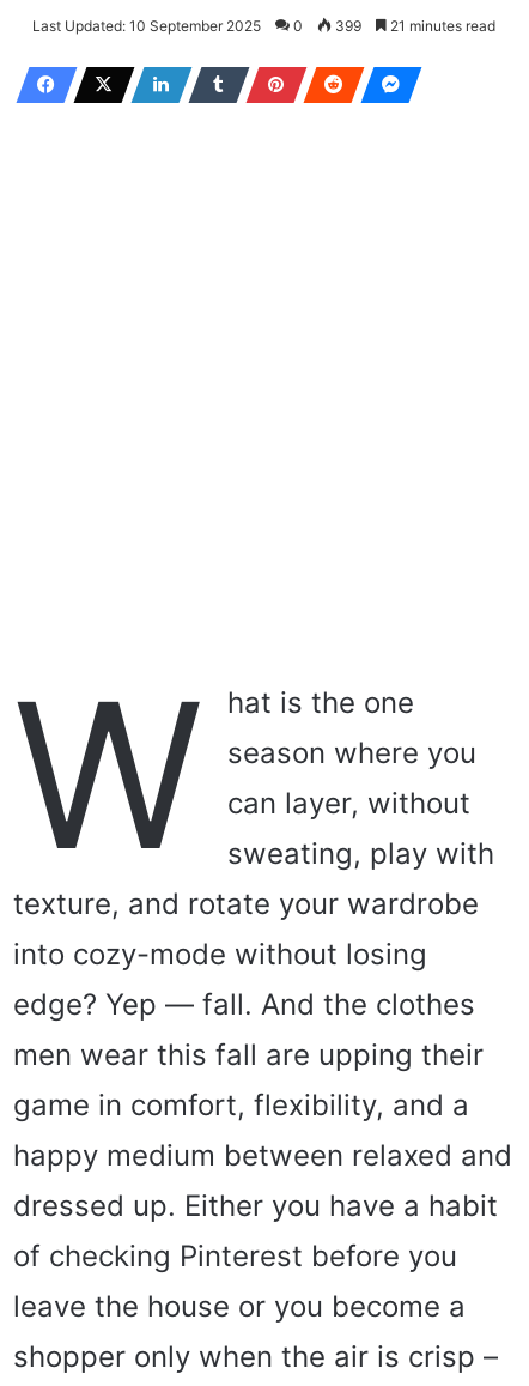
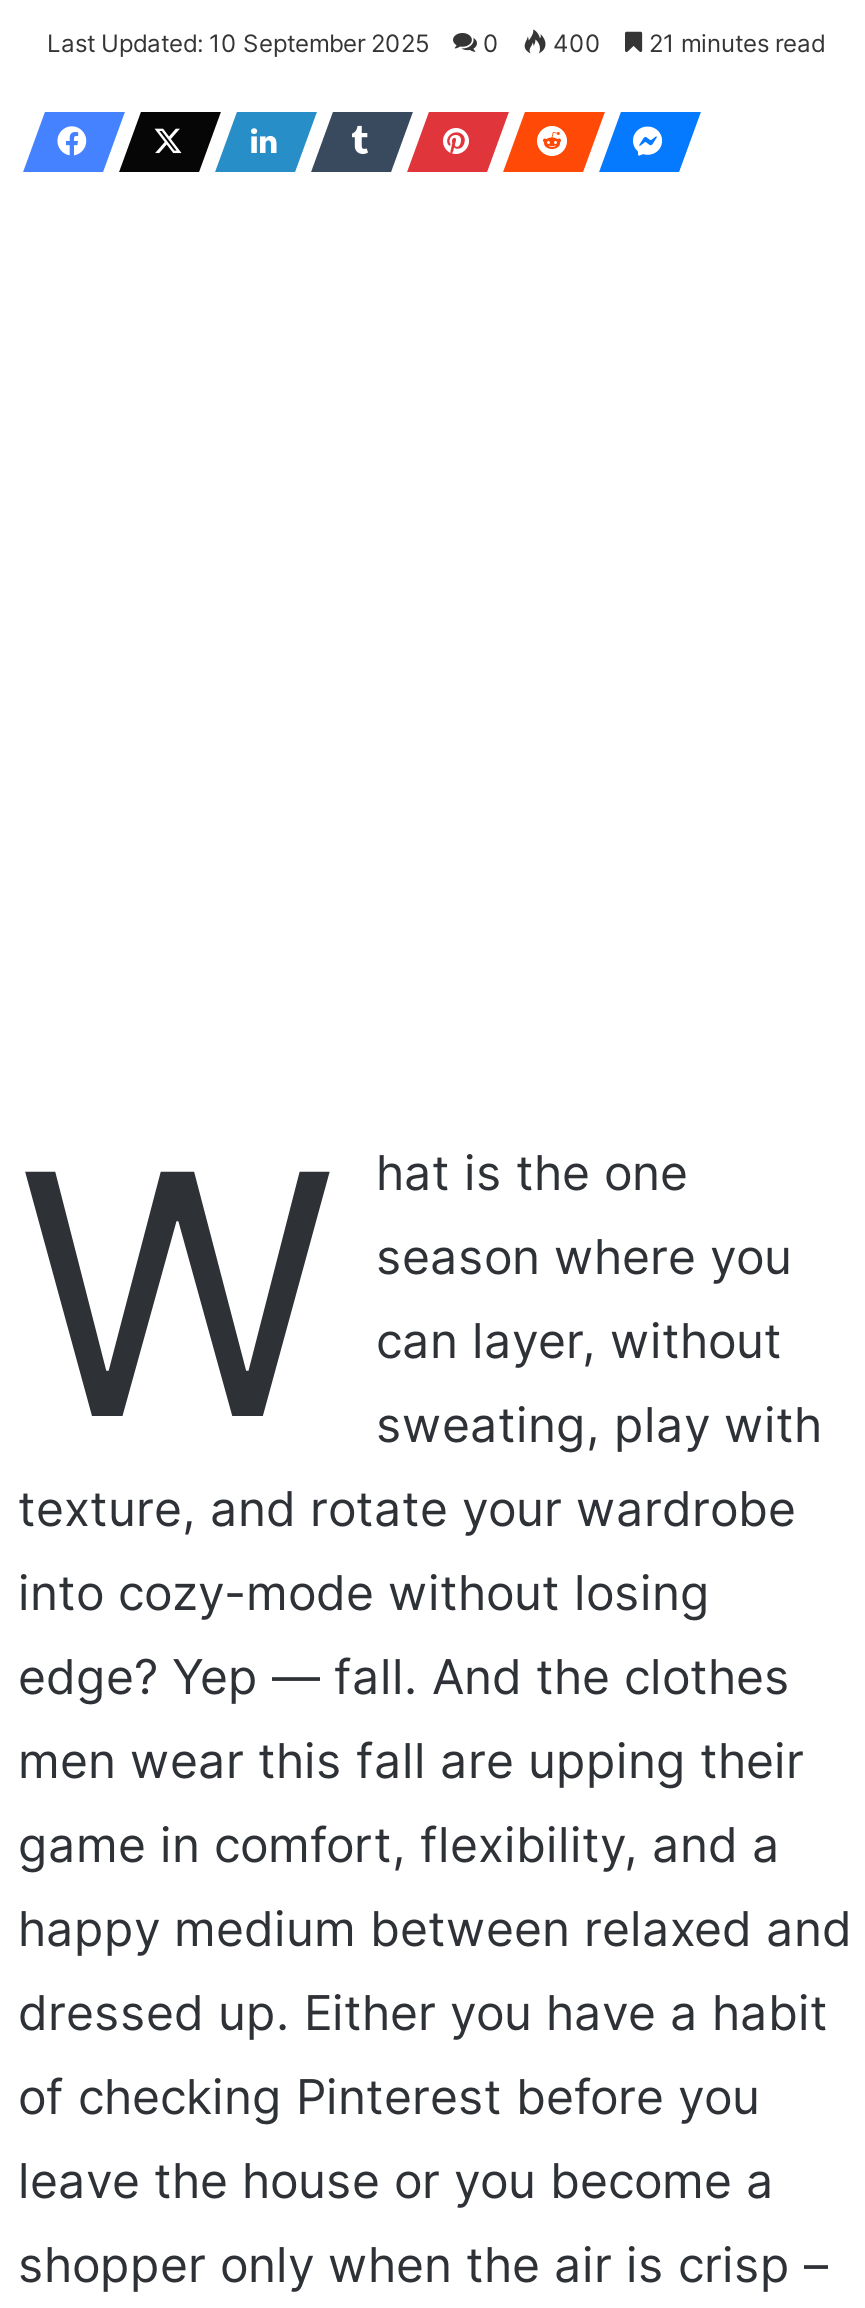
[32,17,495,35] Last Updated: 10 September 2025 0 399 21 minutes read -> [47,28,825,58] Last Updated: 10 September 2025 0 400 21 minutes read

